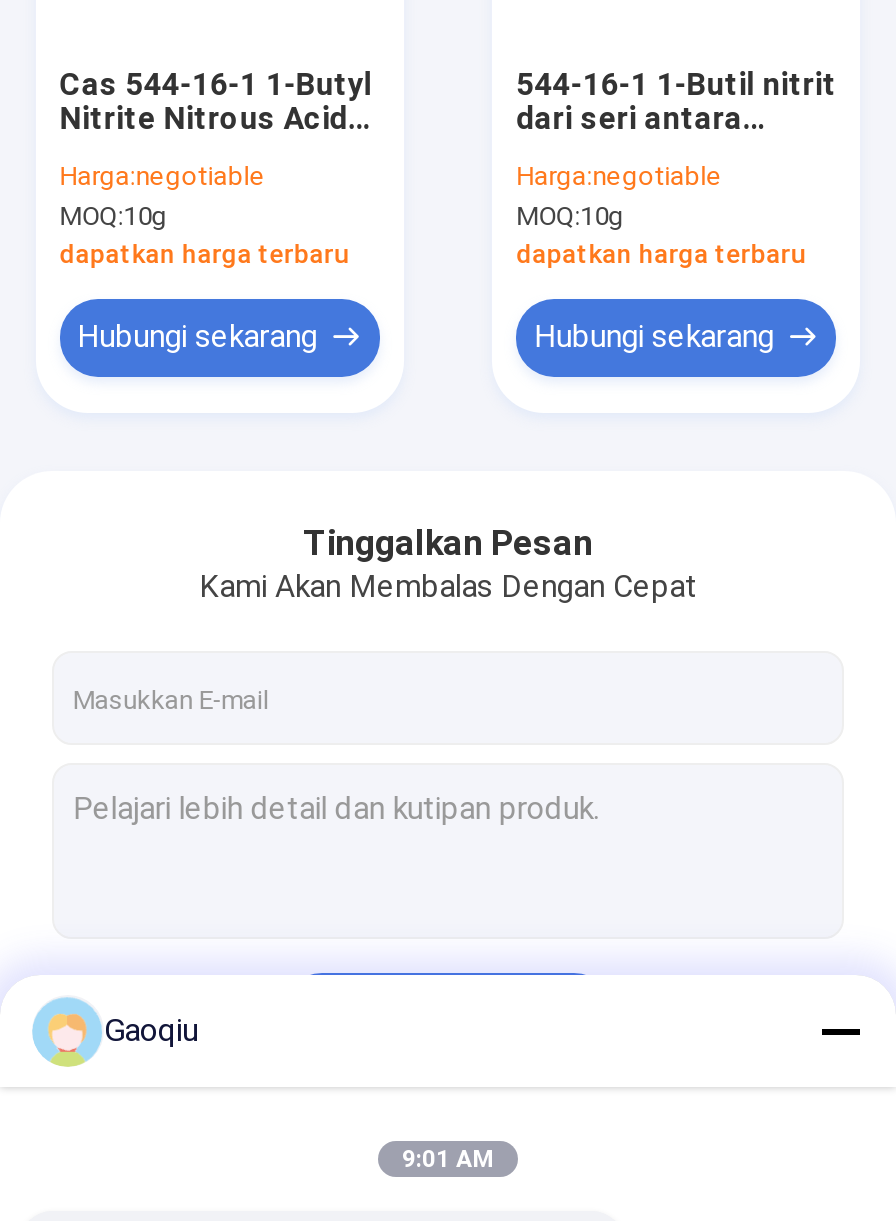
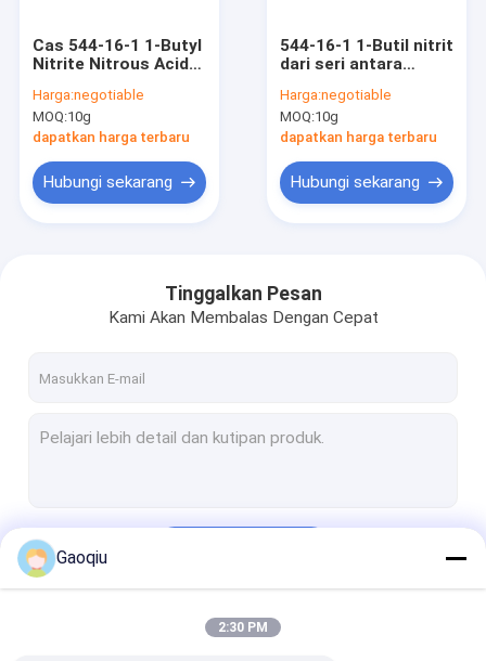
[402,1145,494,1173] 9:01 AM -> [218,620,268,635] 2:30 PM

